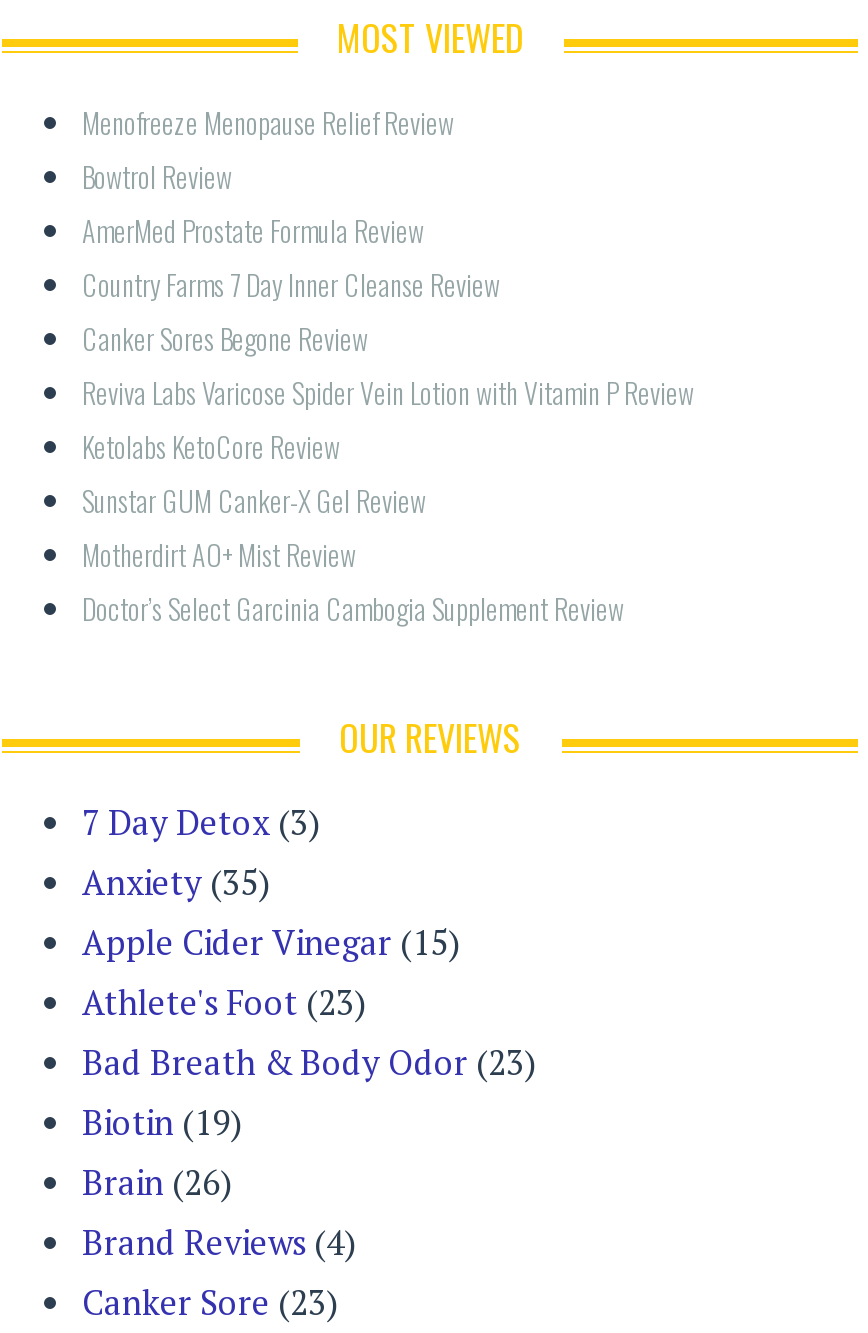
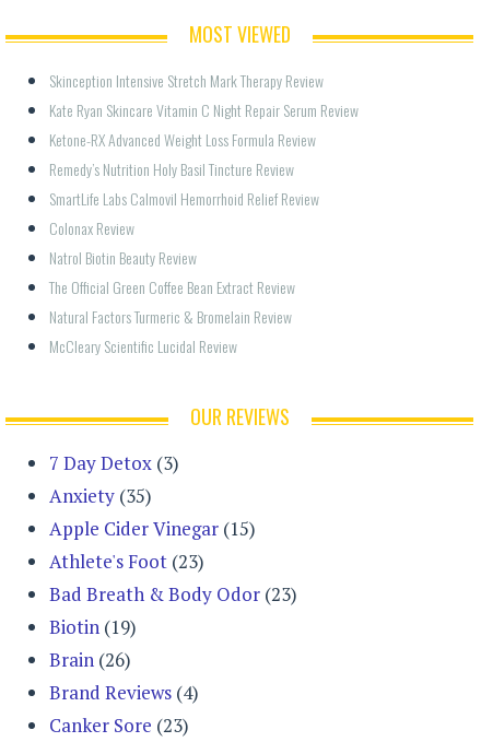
[82,102,694,630] Menofreeze Menopause Relief Review | Bowtrol Review | AmerMed Prostate Formula Review | Country Farms 7 Day Inner Cleanse Review | Canker Sores Begone Review | Reviva Labs Varicose Spider Vein Lotion with Vitamin P Review | Ketolabs KetoCore Review | Sunstar GUM Canker-X Gel Review | Motherdirt AO+ Mist Review | Doctor’s Select Garcinia Cambogia Supplement Review -> [49,69,359,358] Skinception Intensive Stretch Mark Therapy Review | Kate Ryan Skincare Vitamin C Night Repair Serum Review | Ketone-RX Advanced Weight Loss Formula Review | Remedy’s Nutrition Holy Basil Tincture Review | SmartLife Labs Calmovil Hemorrhoid Relief Review | Colonax Review | Natrol Biotin Beauty Review | The Official Green Coffee Bean Extract Review | Natural Factors Turmeric & Bromelain Review | McCleary Scientific Lucidal Review

